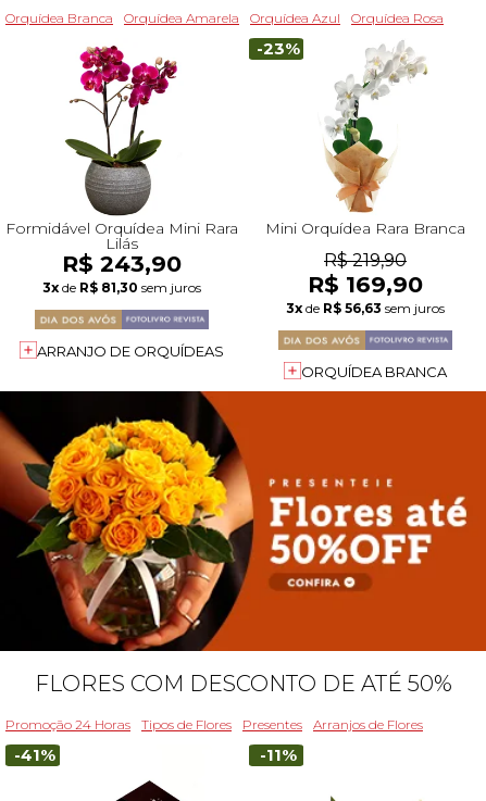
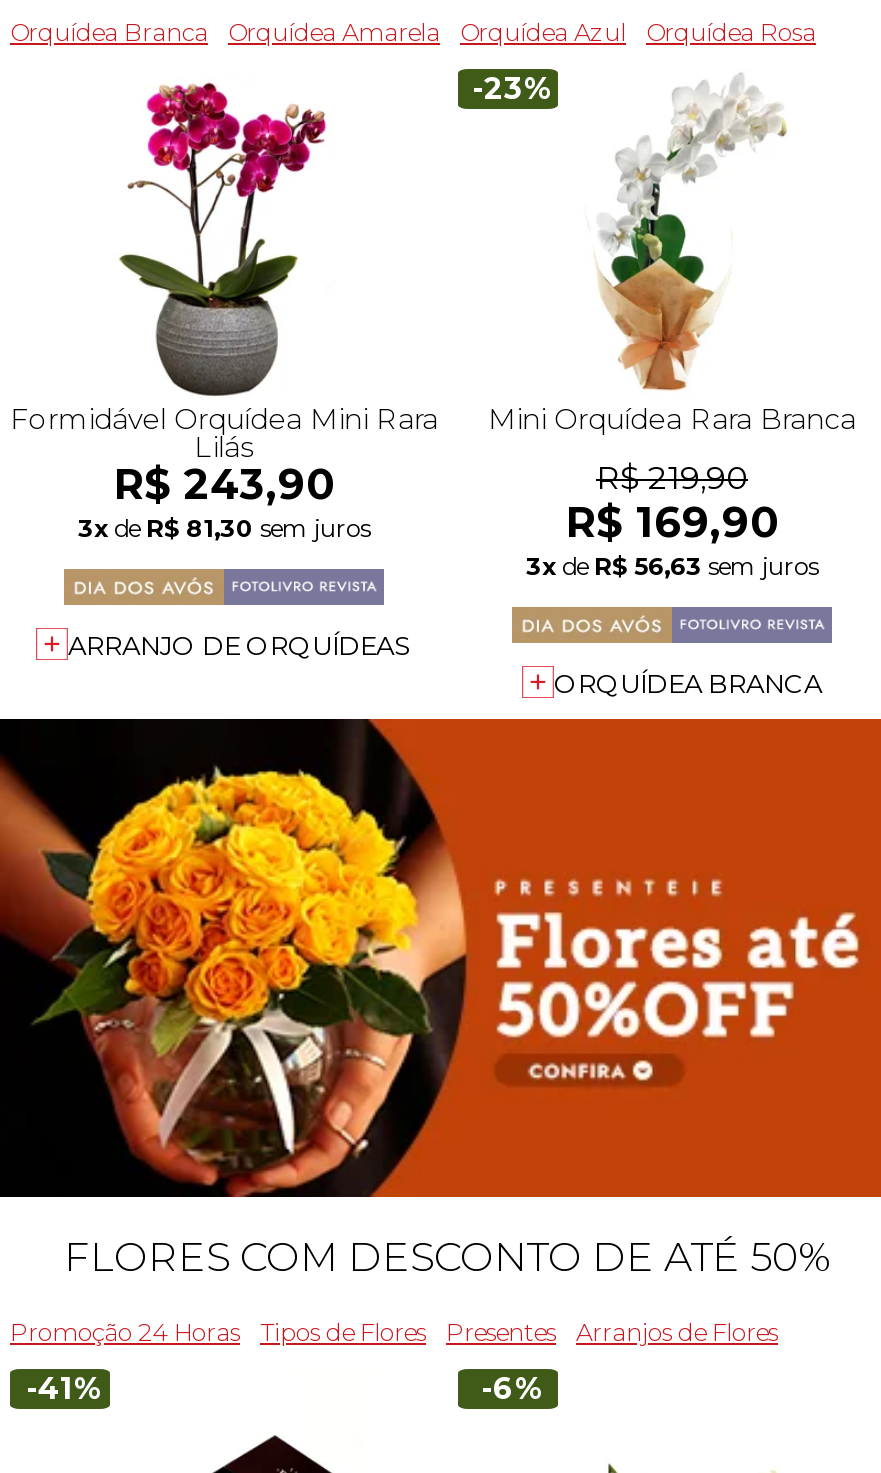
[256,745,297,765] -11% -> [473,1370,543,1408] -6%

